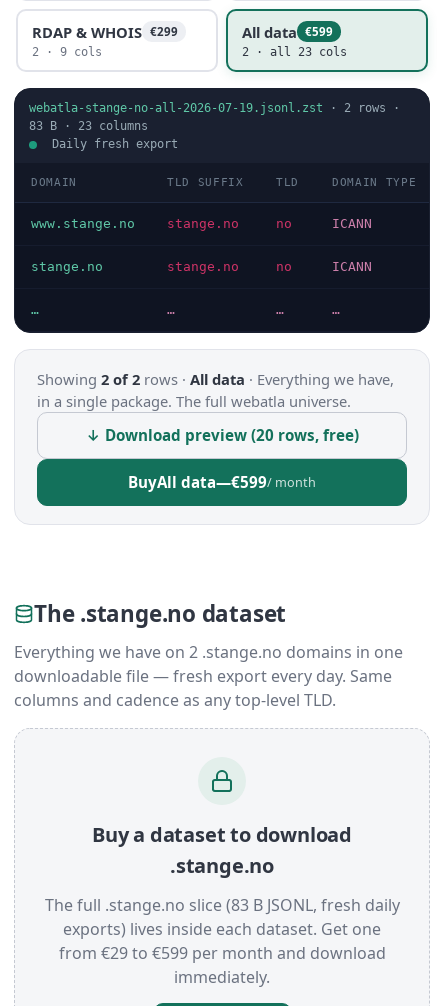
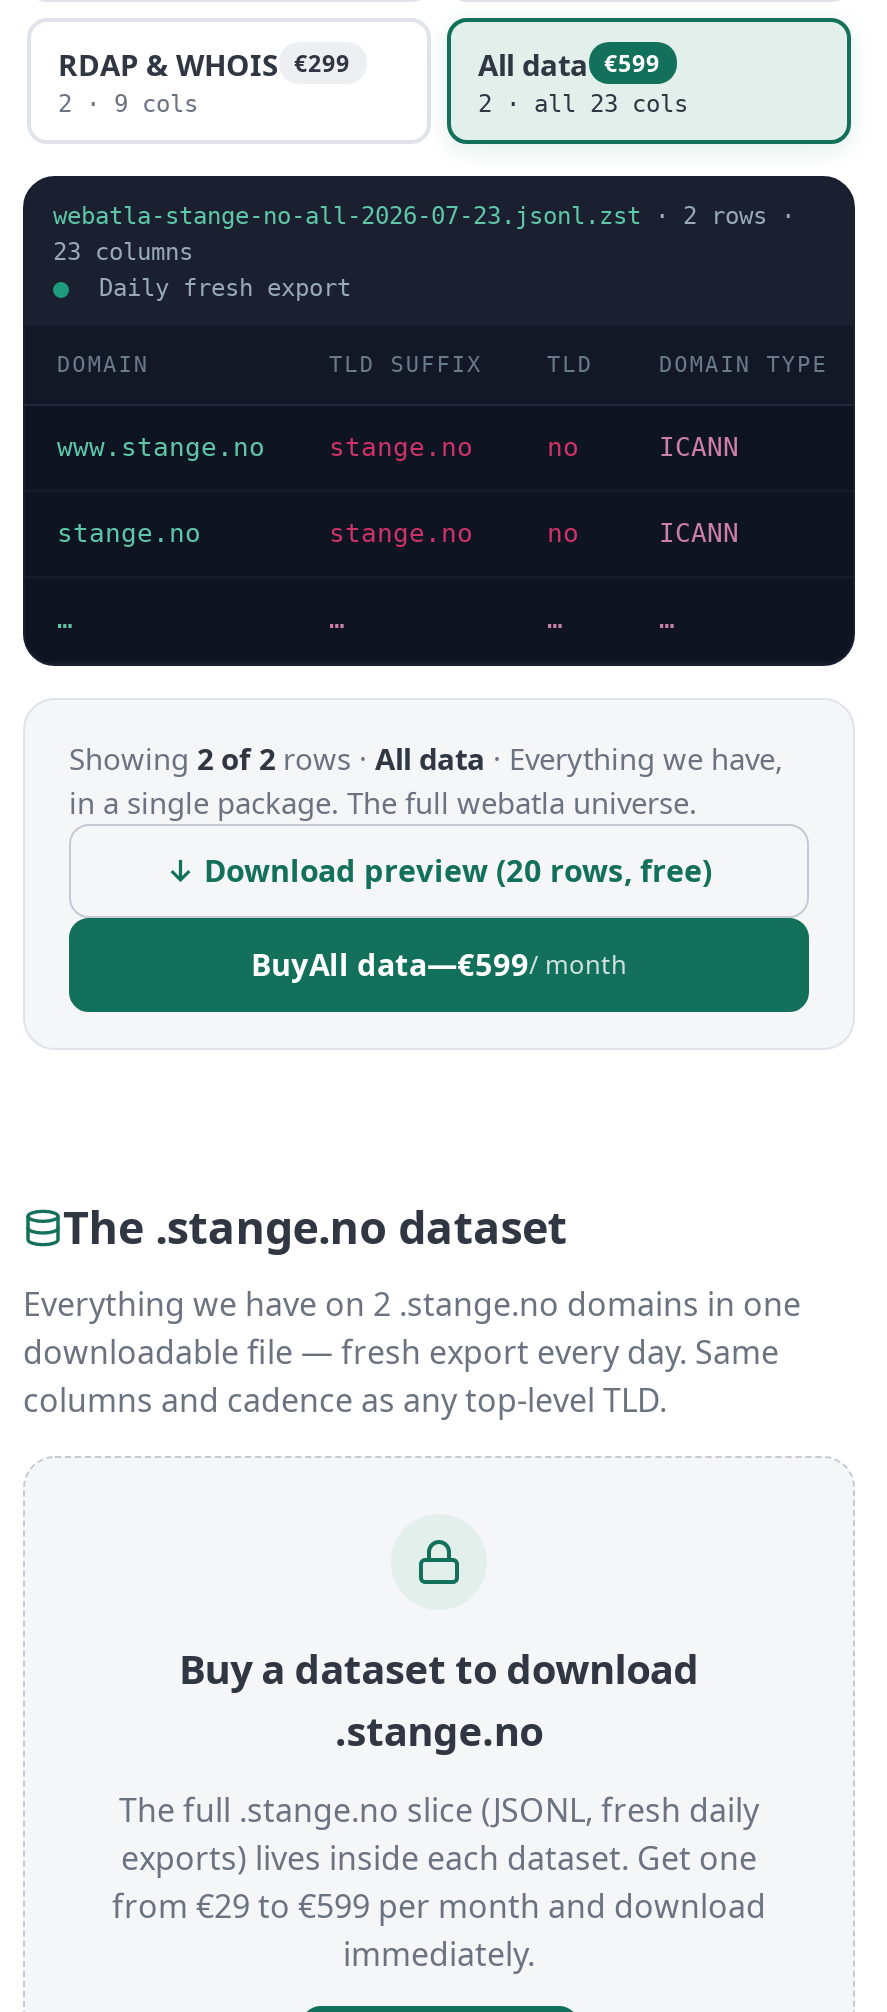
[29,101,400,133] webatla-stange-no-all-2026-07-19.jsonl.zst · 2 rows · | 83 B · 23 columns -> [53,202,795,266] webatla-stange-no-all-2026-07-23.jsonl.zst · 2 rows · | 23 columns
[44,894,399,916] The full .stange.no slice (83 B JSONL, fresh daily -> [119,1789,759,1833] The full .stange.no slice (JSONL, fresh daily

